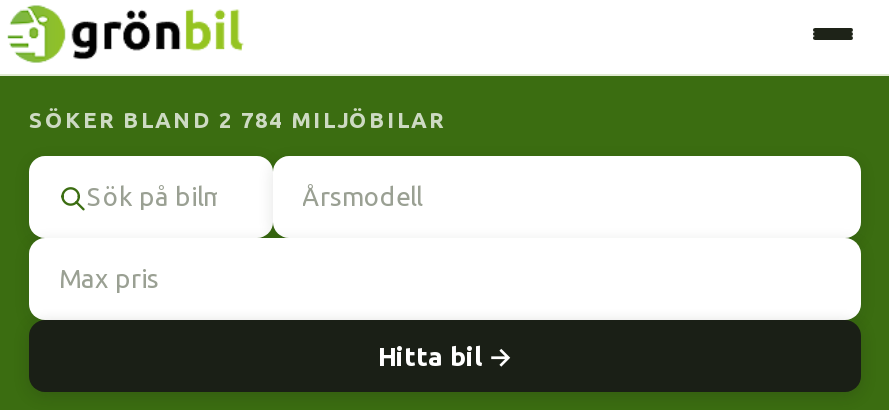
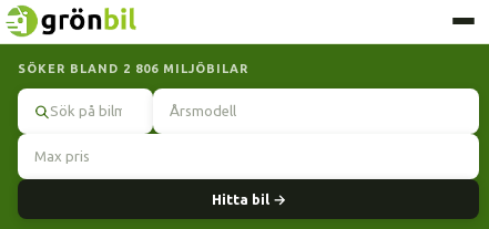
[29,108,445,132] SÖKER BLAND 2 784 MILJÖBILAR -> [18,62,248,75] SÖKER BLAND 2 806 MILJÖBILAR

